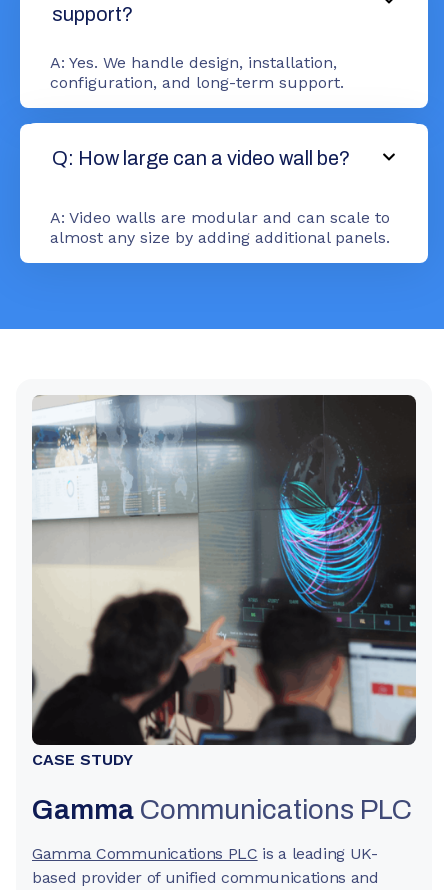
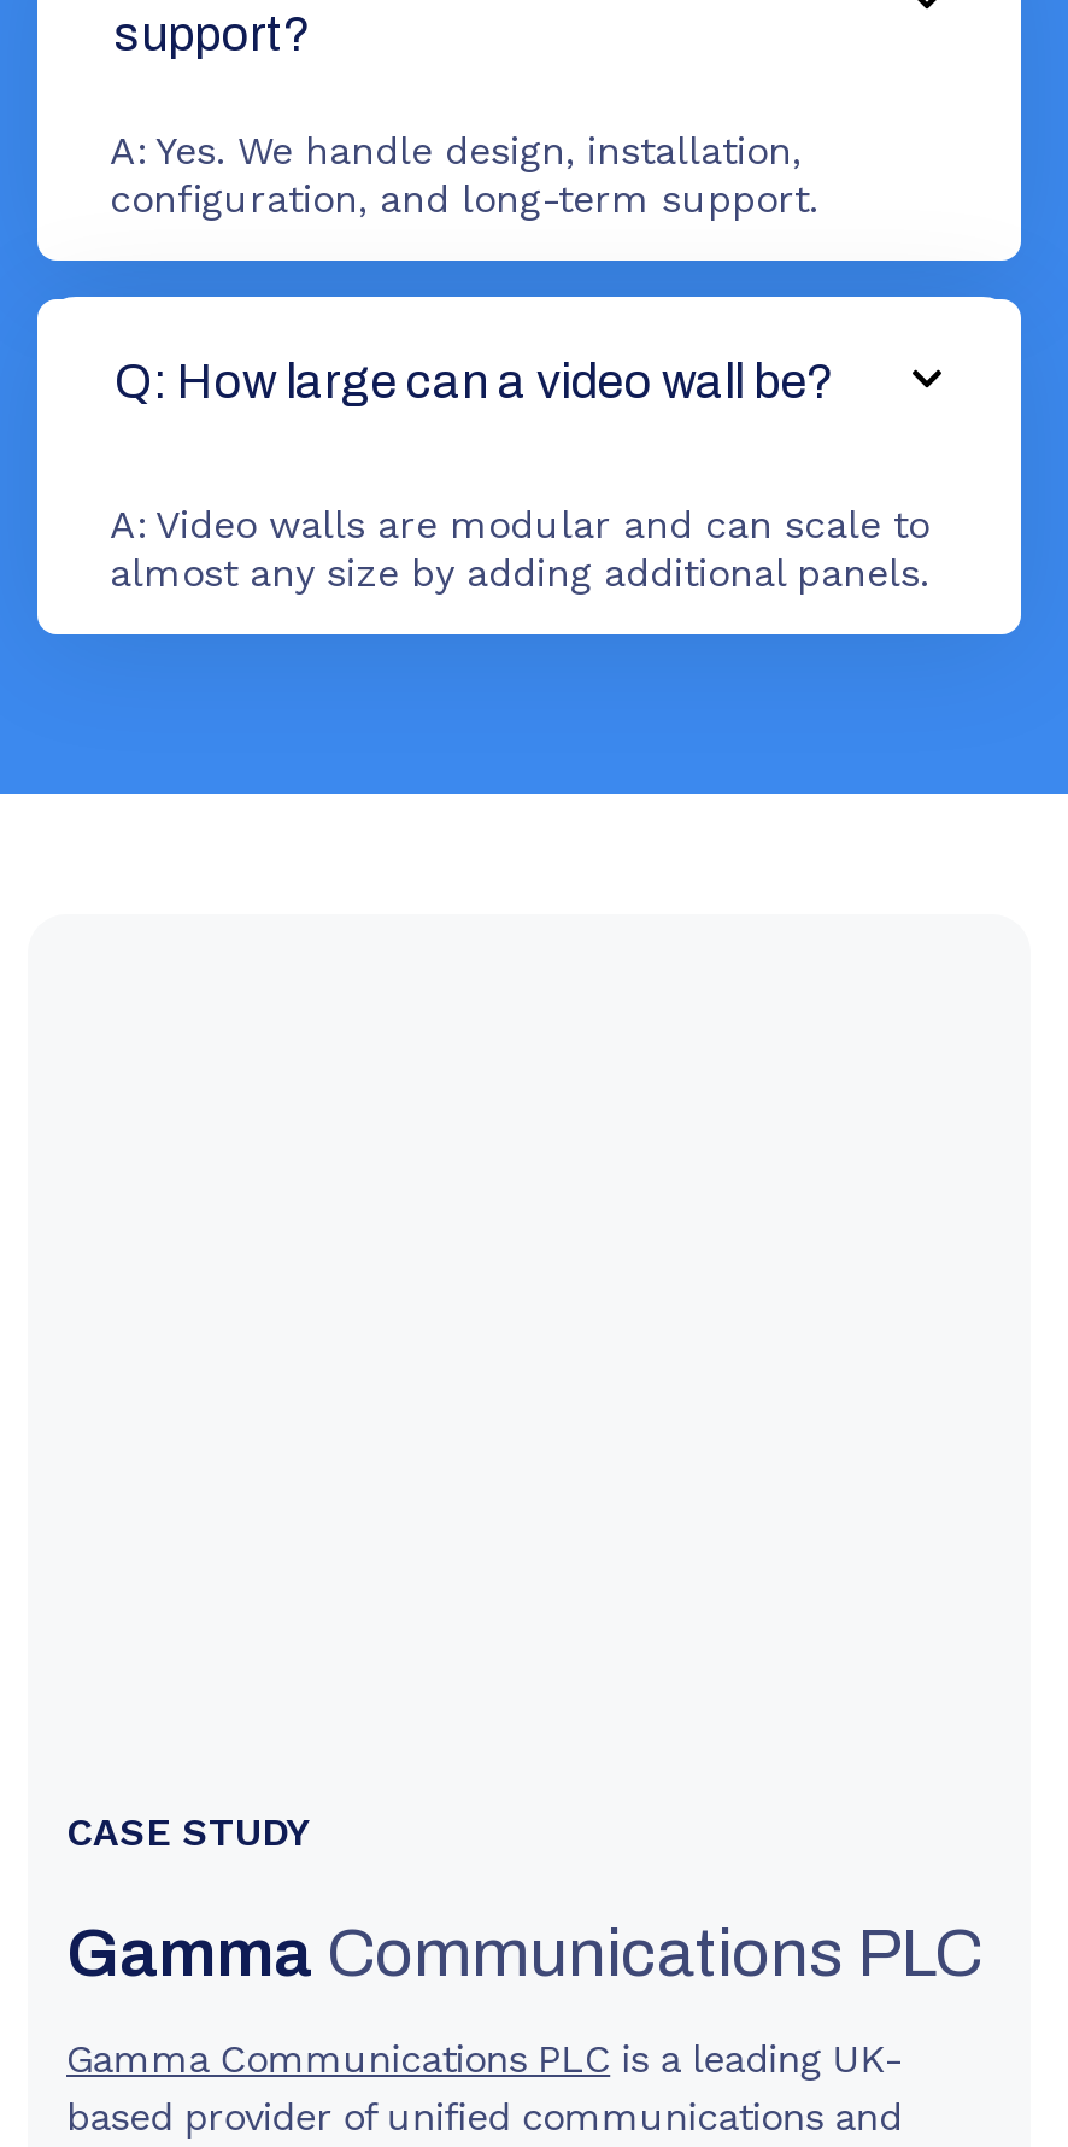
[31,394,417,746] [image] -> none

